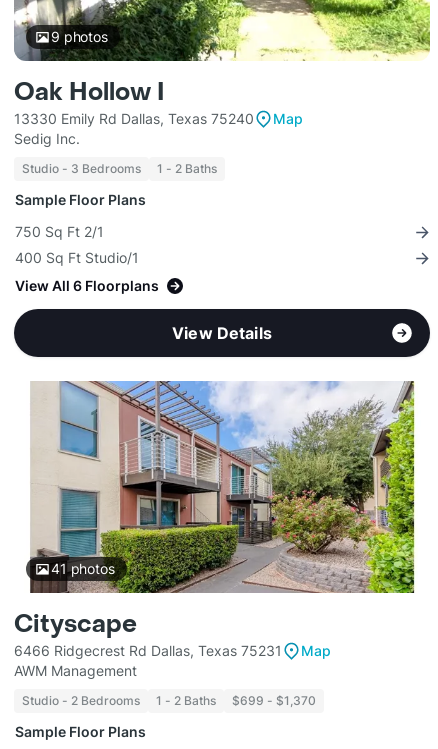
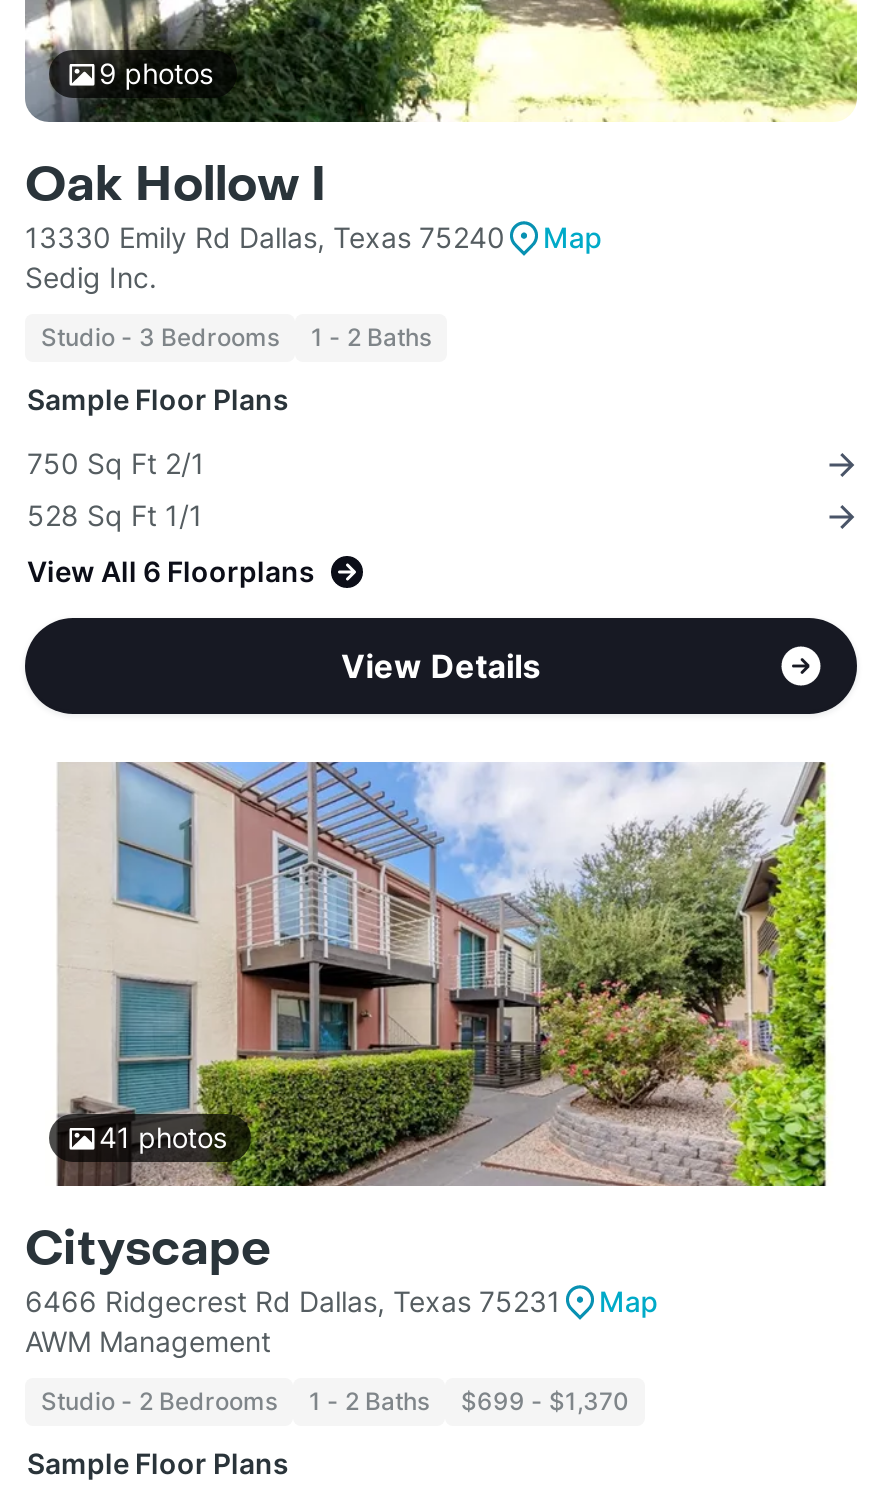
[15,249,139,266] 400 Sq Ft Studio/1 -> [27,498,203,532] 528 Sq Ft 1/1

